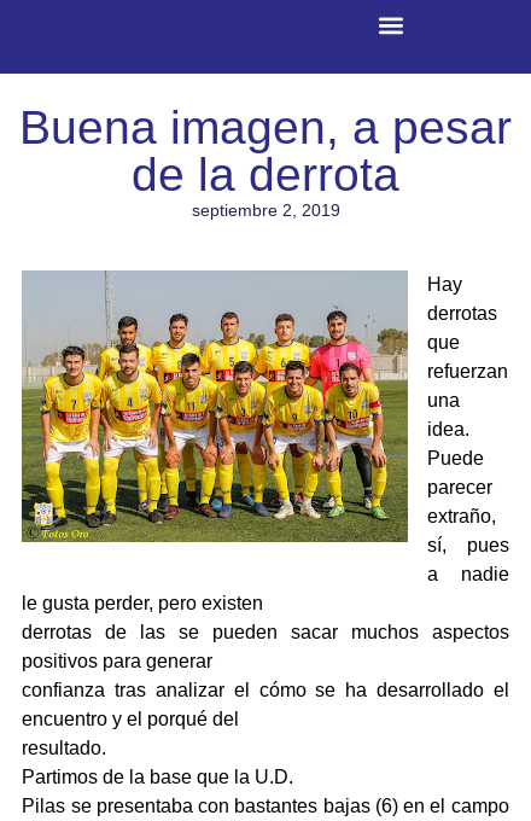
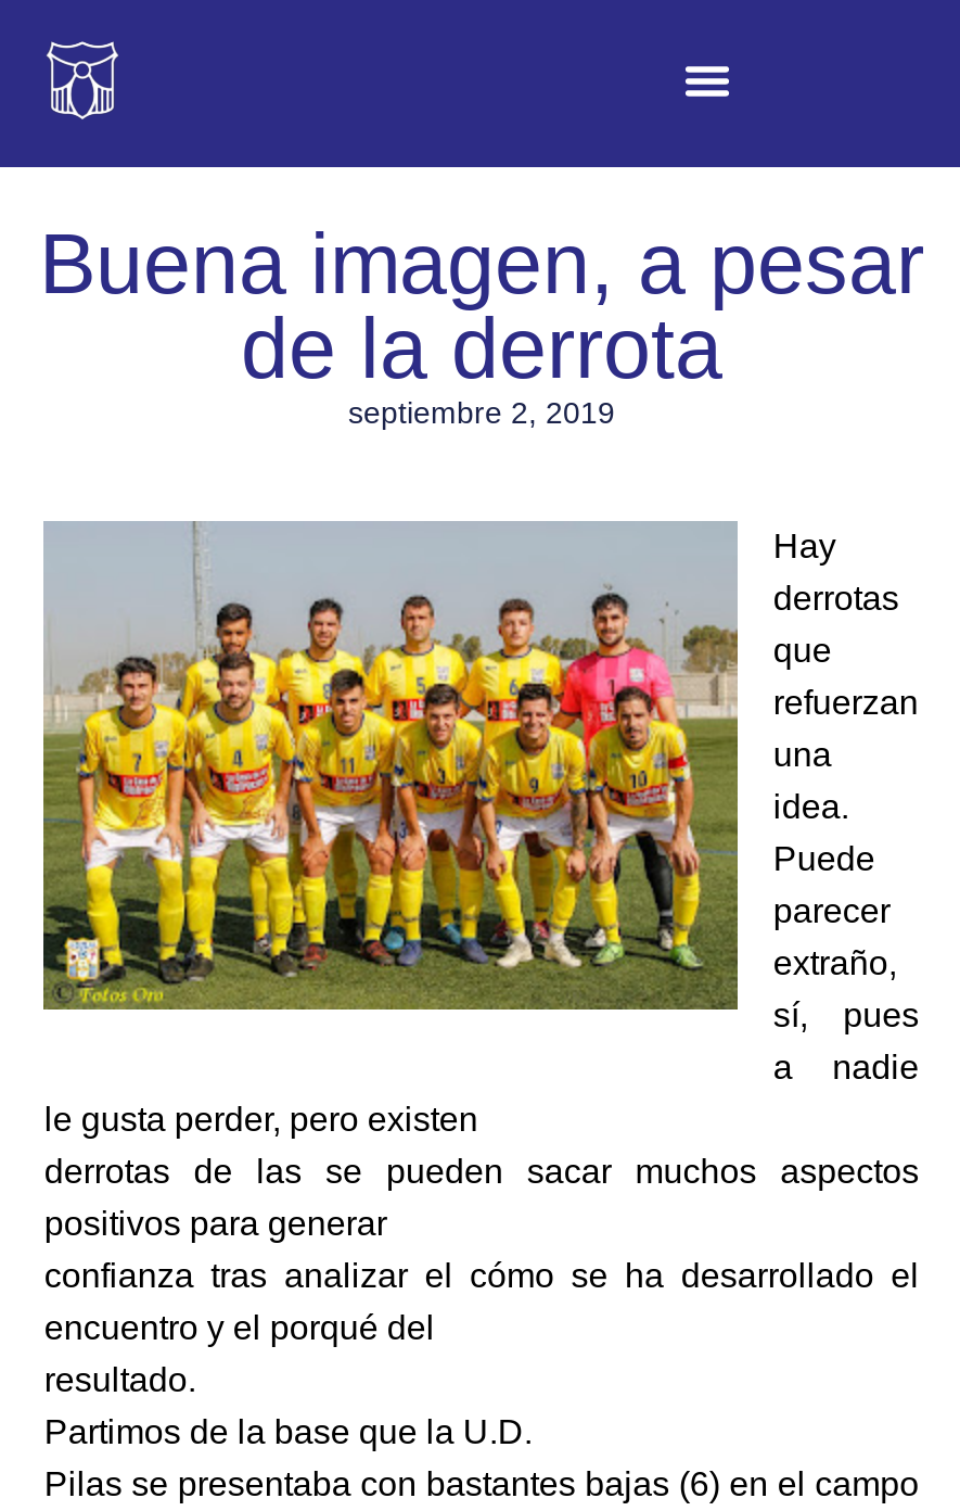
none -> [46,39,119,122] [image]

